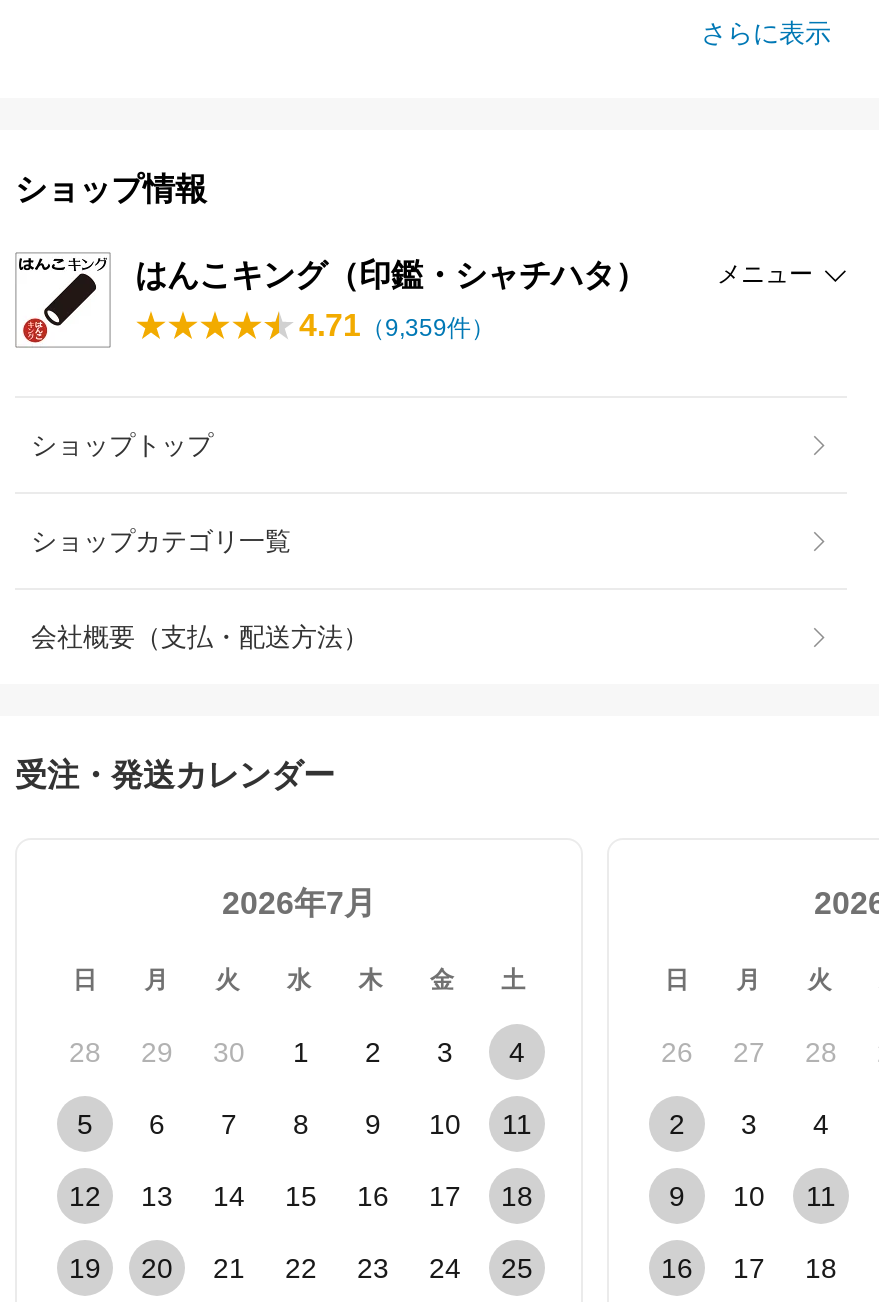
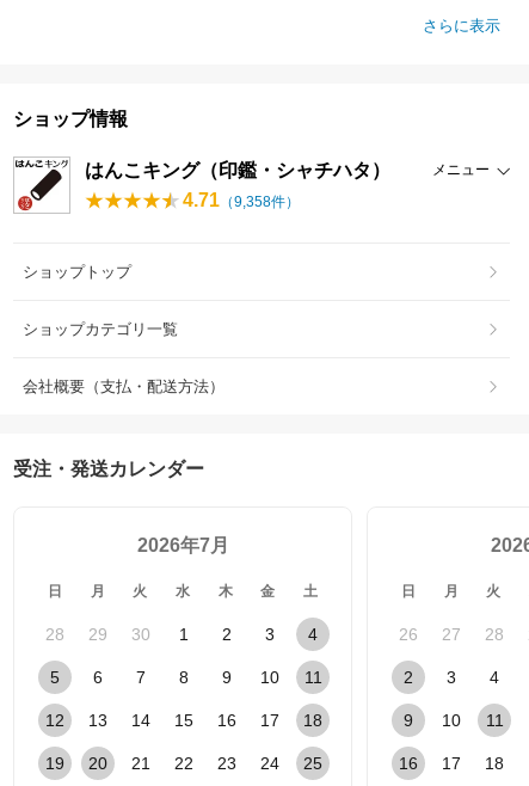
[299,308,495,342] 4.71（9,359件） -> [183,190,300,210] 4.71（9,358件）

